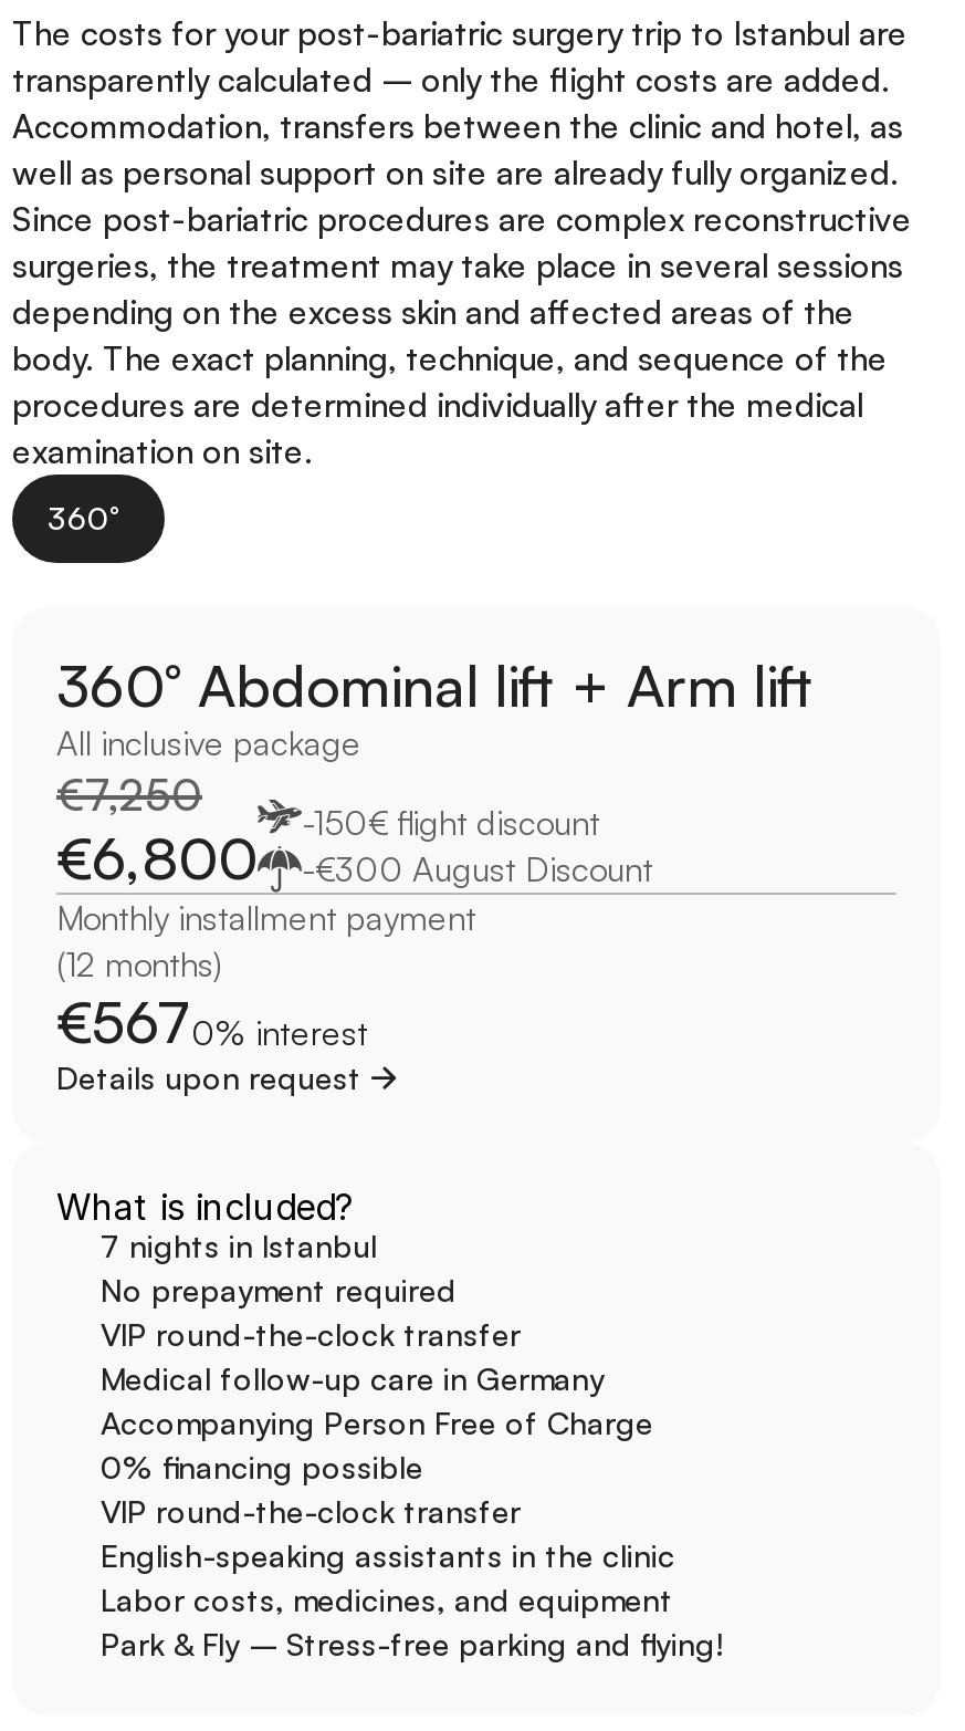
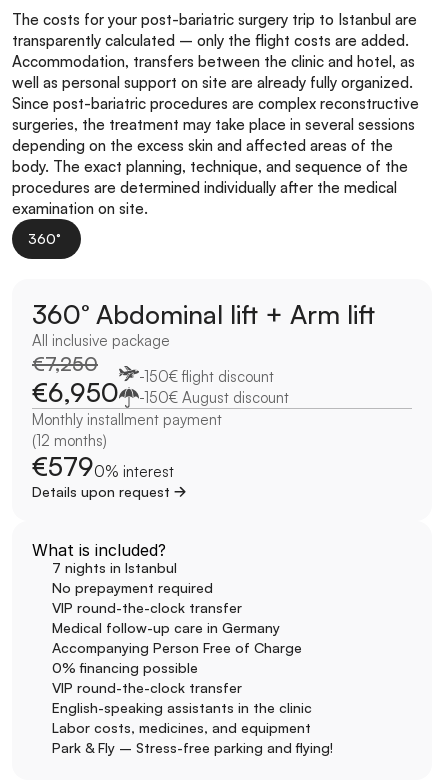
[56,822,258,893] €6,800 -> [32,376,119,408] €6,950
[302,848,653,890] -€300 August Discount -> [139,388,289,407] -150€ August discount
[56,986,368,1056] €5670% interest -> [32,450,174,482] €5790% interest

